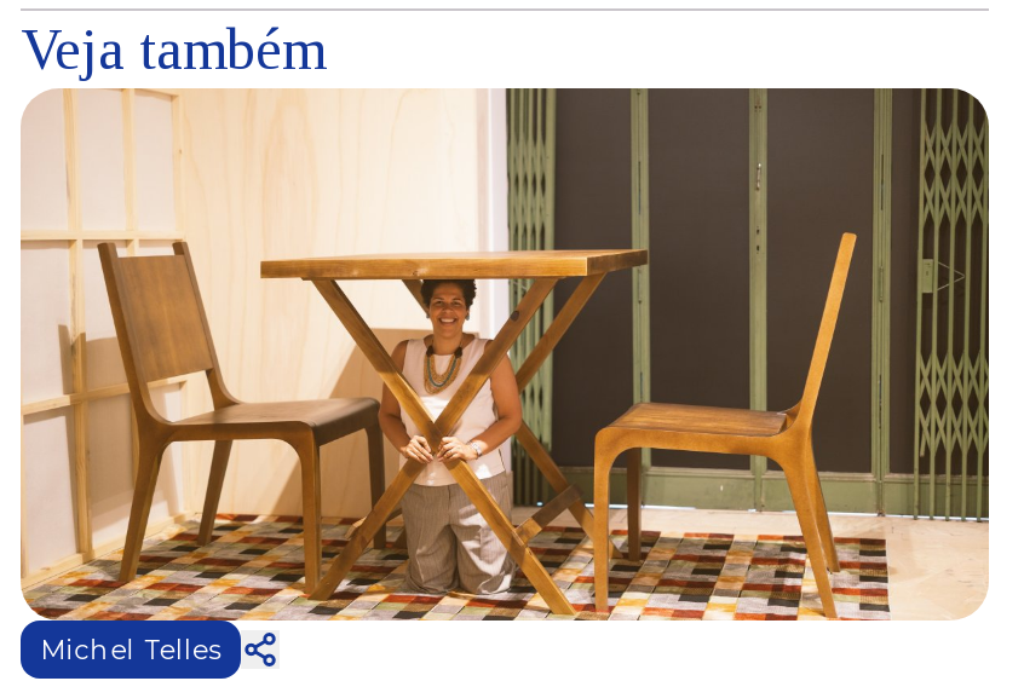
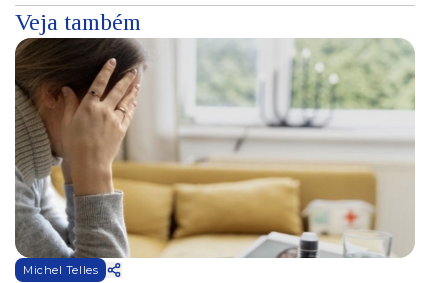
[18,86,991,623] [image] -> [14,37,415,259] [image]

